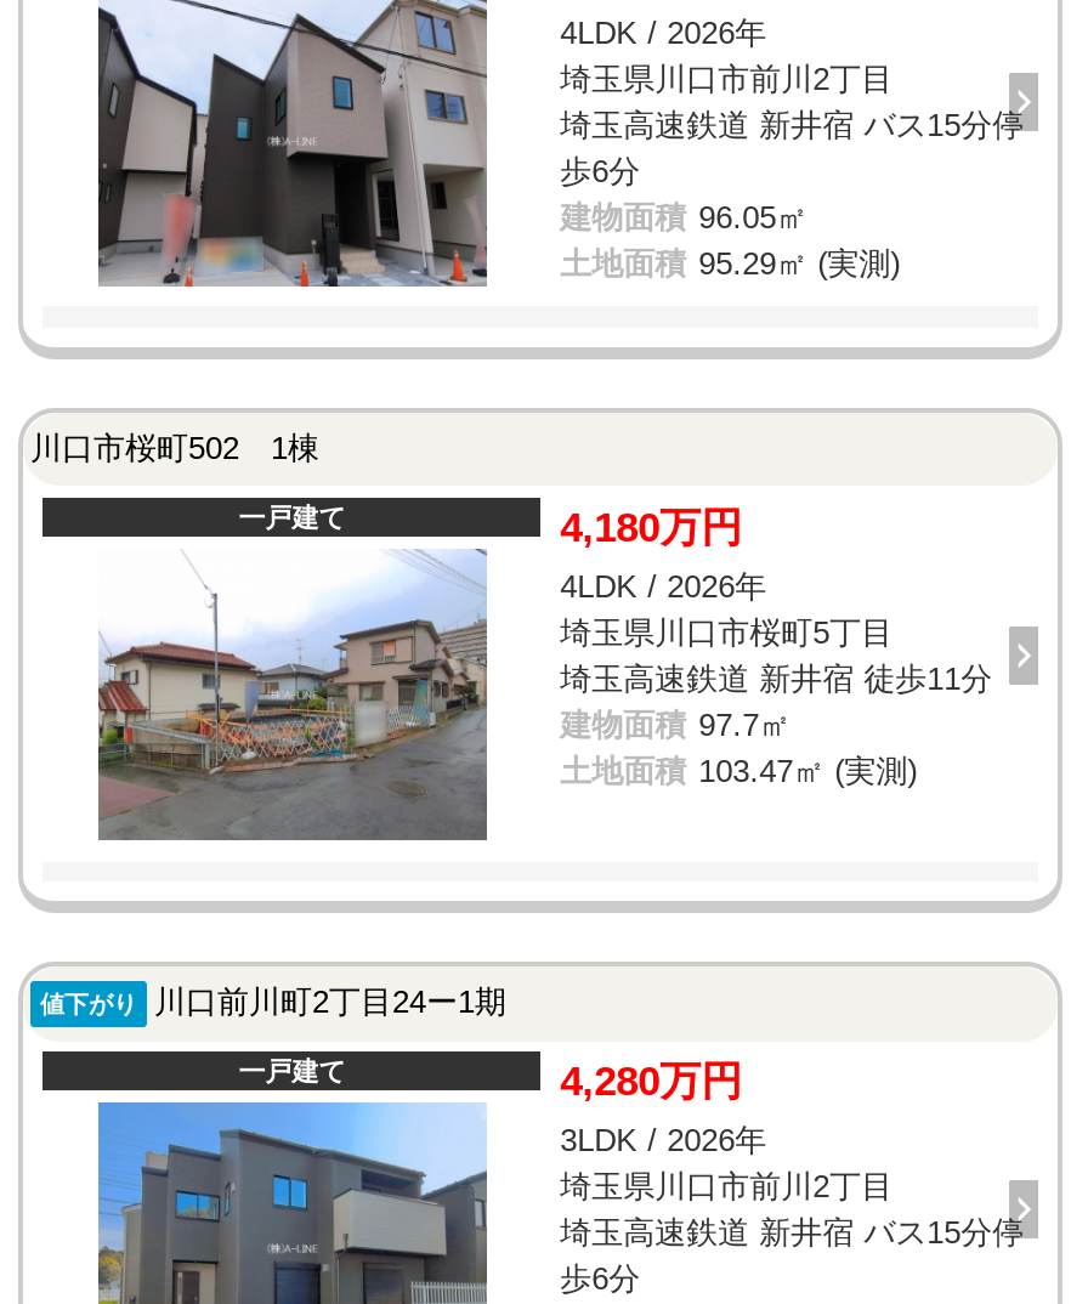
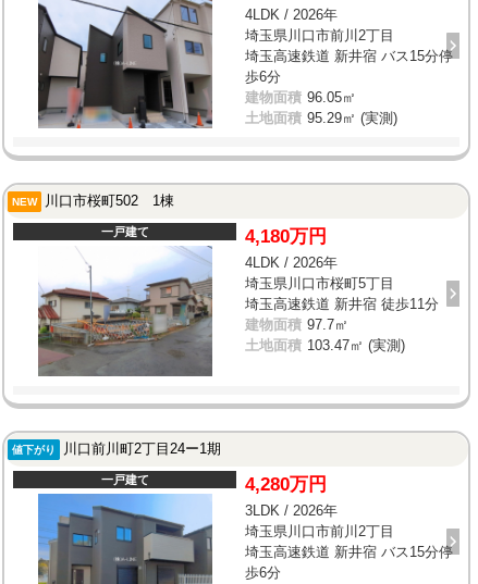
none -> [12,196,37,208] NEW

